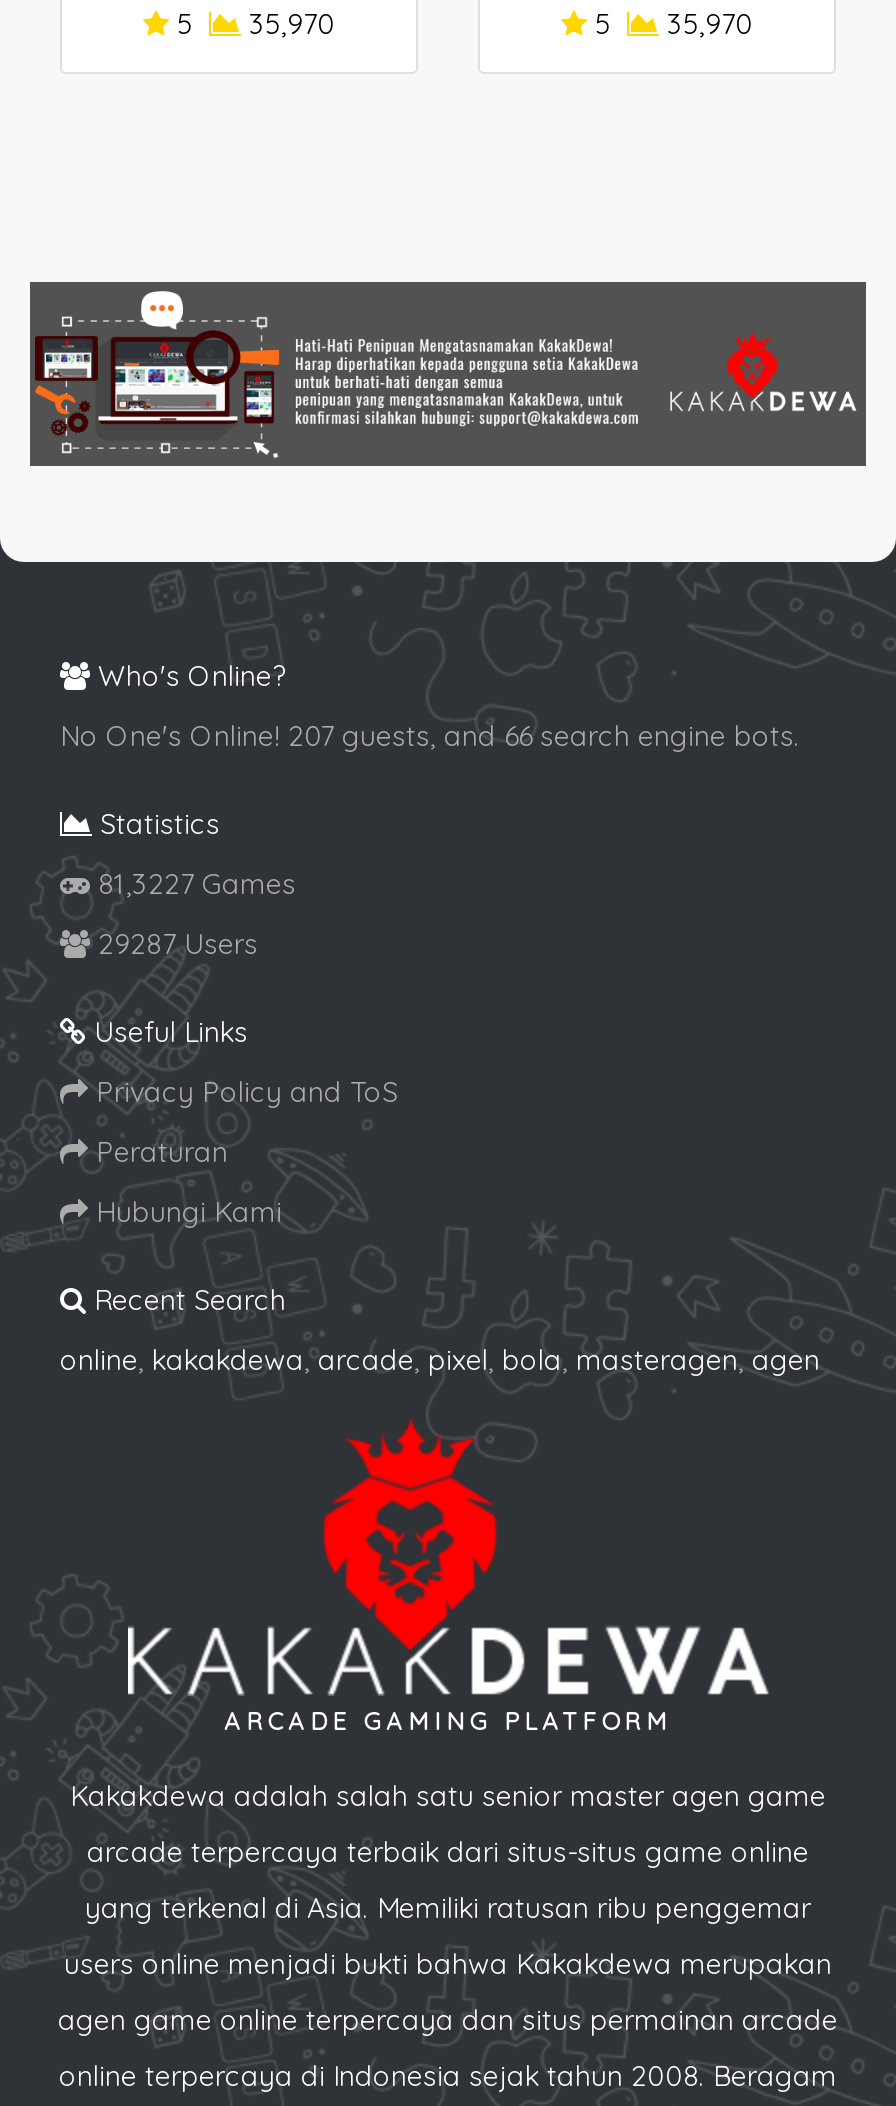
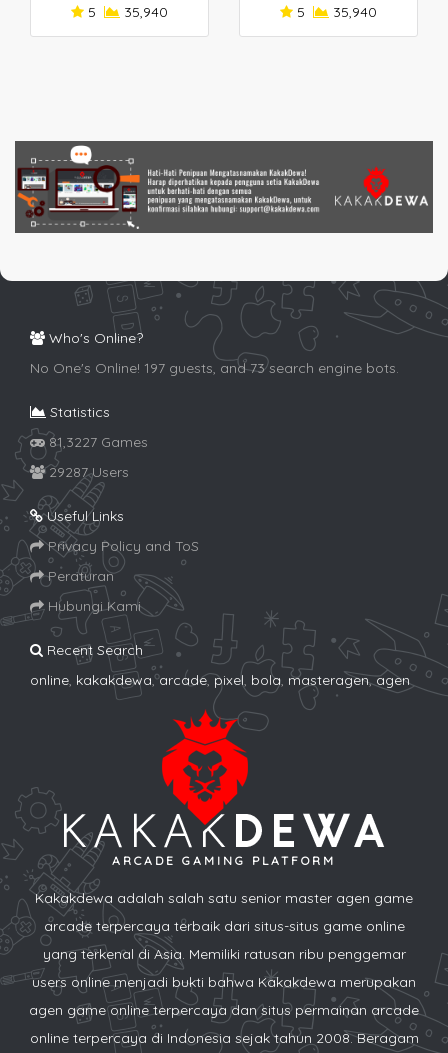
[169,5,335,41] 5 35,970 -> [84,3,168,21] 5 35,940
[587,5,753,41] 5 35,970 -> [293,3,377,21] 5 35,940
[60,719,800,755] No One's Online! 207 guests, and 66 search engine bots. -> [30,359,399,377] No One's Online! 197 guests, and 73 search engine bots.

